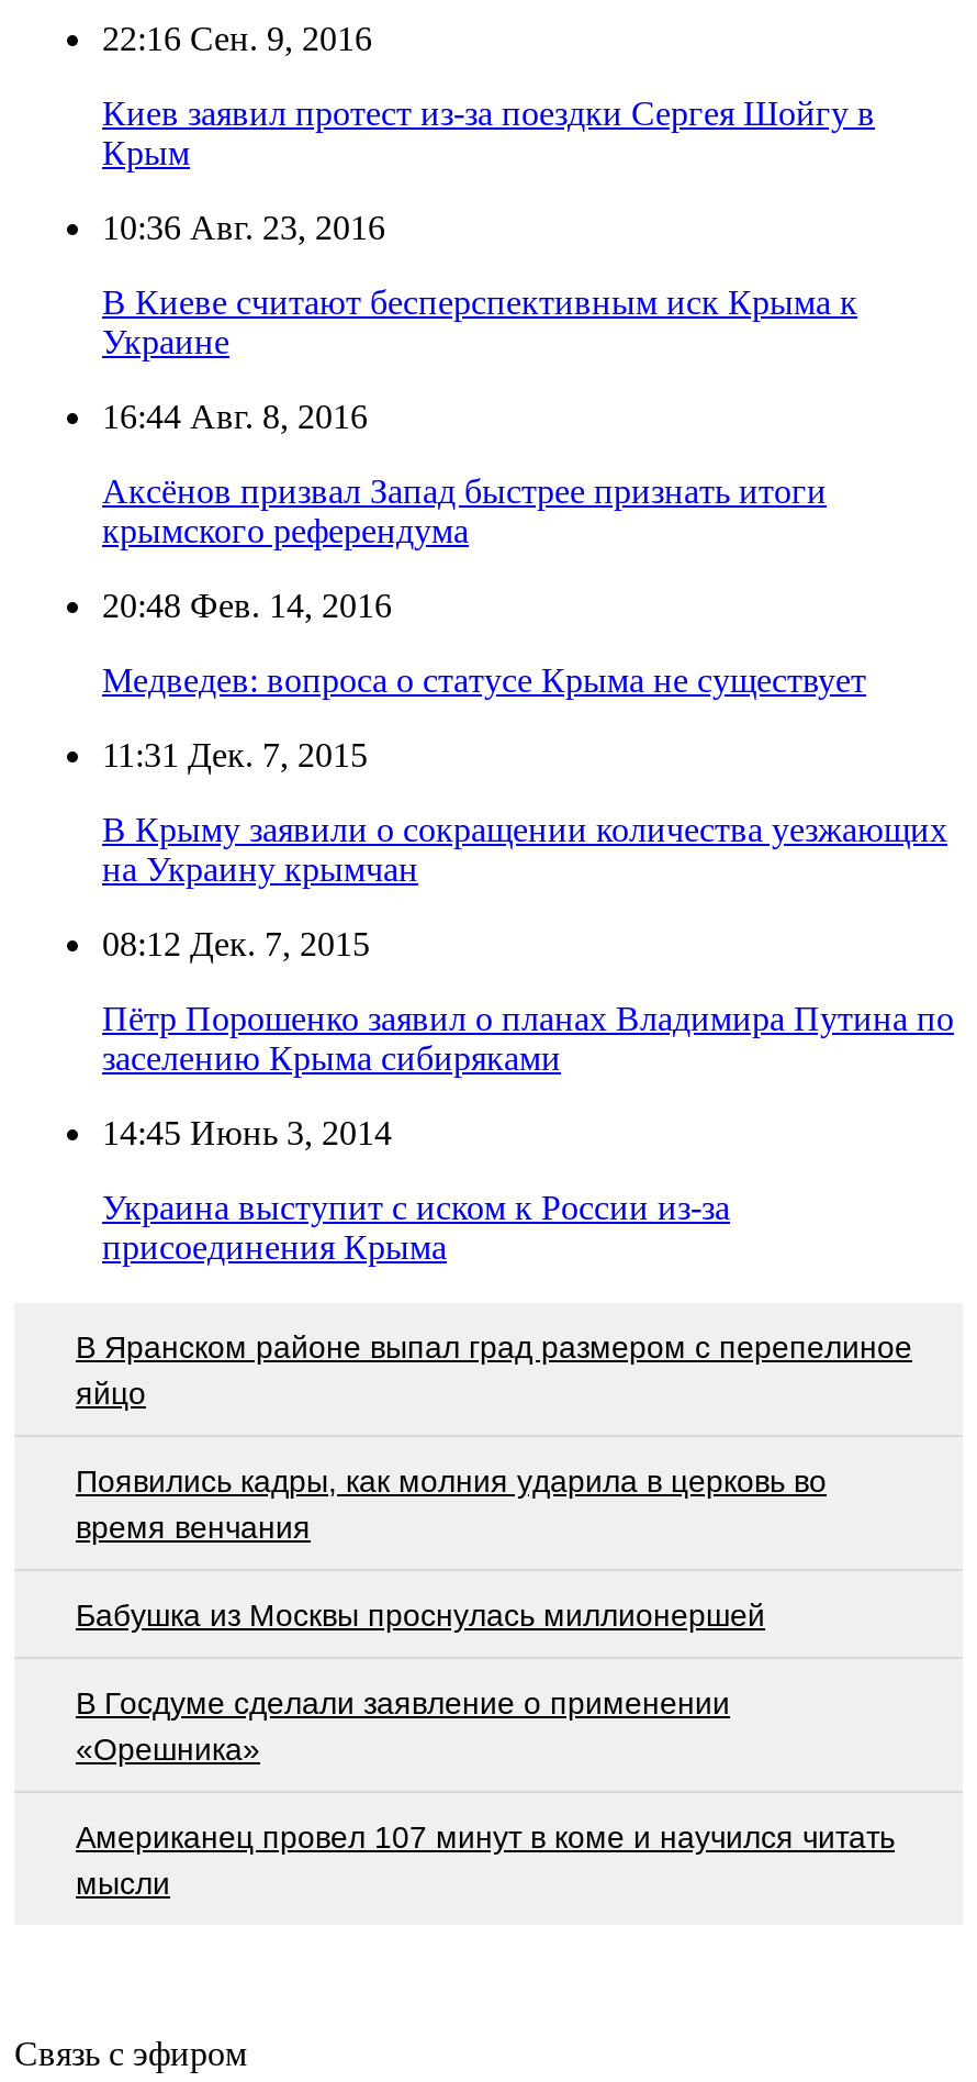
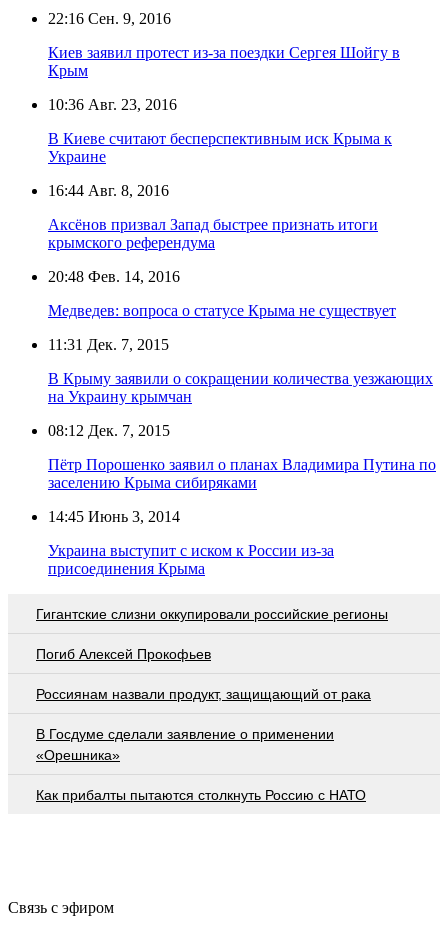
[76,1330,912,1411] В Яранском районе выпал град размером с перепелиное | яйцо -> [36,606,388,622] Гигантские слизни оккупировали российские регионы
[76,1464,827,1545] Появились кадры, как молния ударила в церковь во | время венчания -> [36,646,211,662] Погиб Алексей Прокофьев
[76,1598,765,1633] Бабушка из Москвы проснулась миллионершей -> [36,686,371,702] Россиянам назвали продукт, защищающий от рака
[76,1820,895,1901] Американец провел 107 минут в коме и научился читать | мысли -> [36,787,366,803] Как прибалты пытаются столкнуть Россию с НАТО

